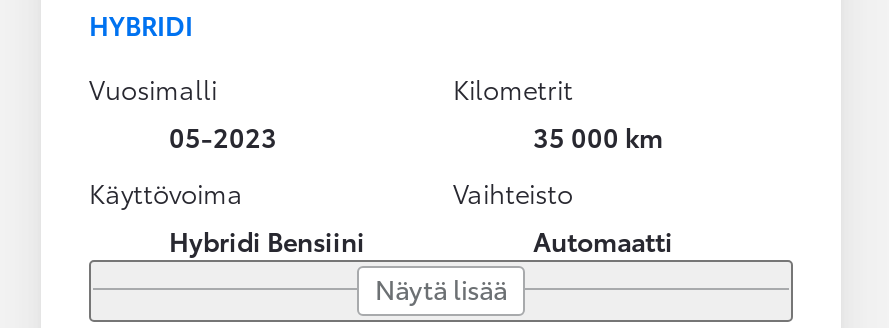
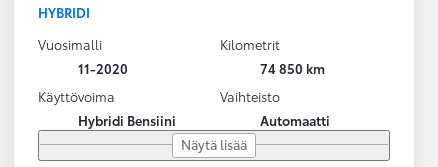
[169,118,277,154] 05-2023 -> [78,59,128,77] 11-2020
[533,118,663,154] 35 000 km -> [260,59,325,77] 74 850 km

